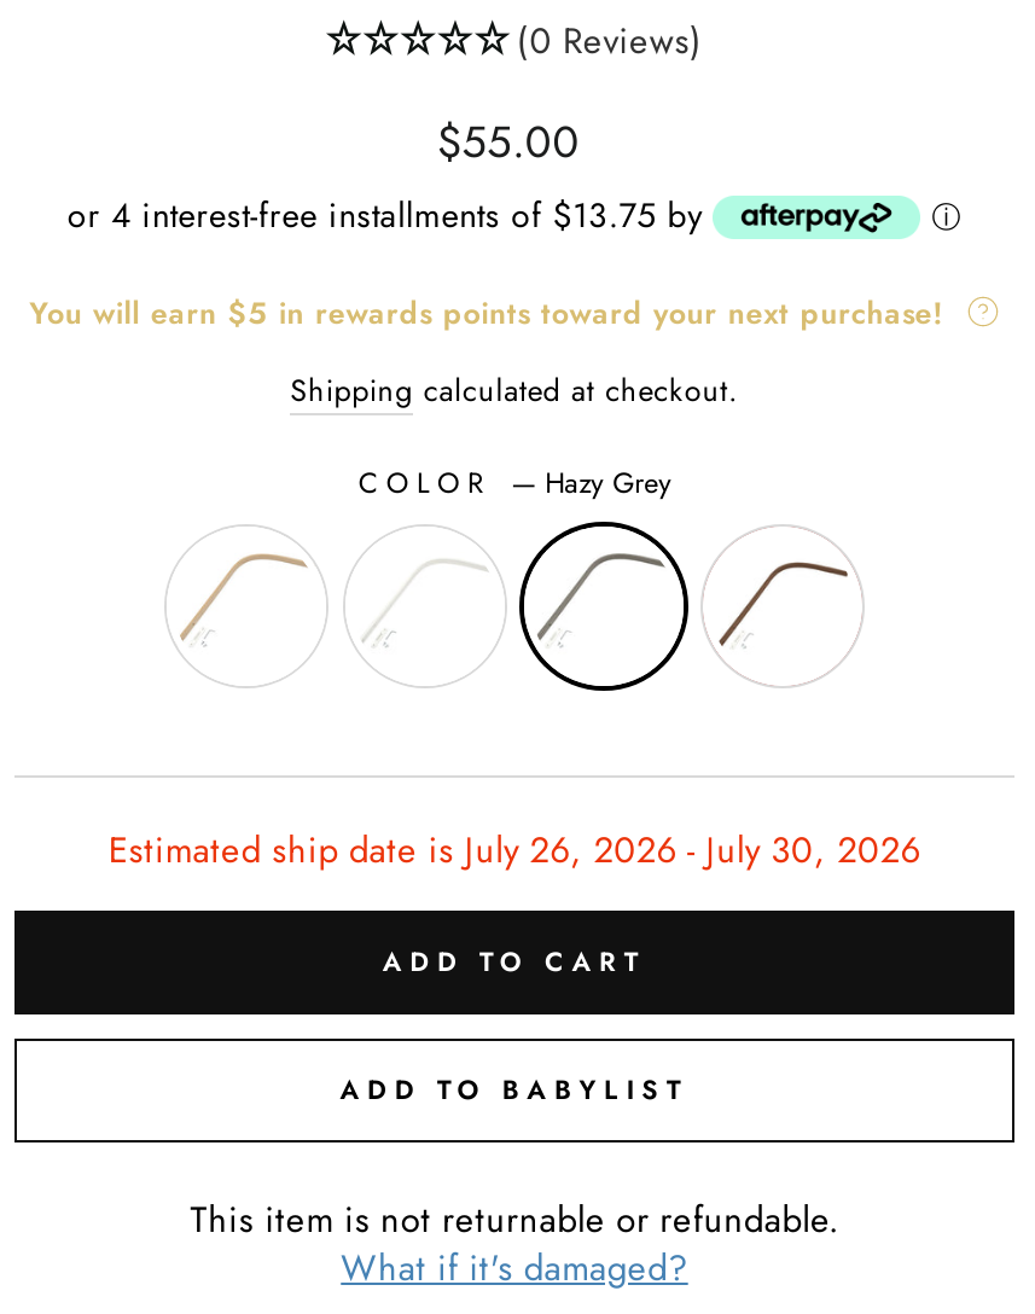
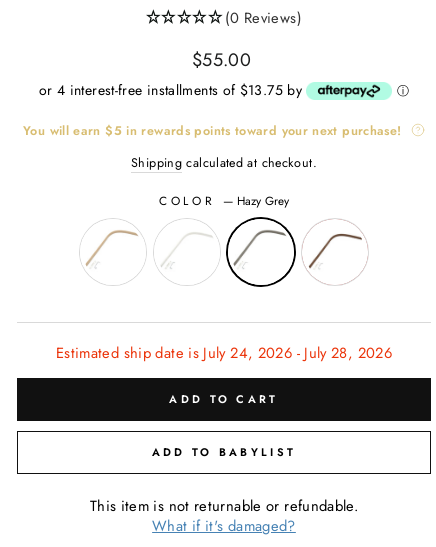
[108,823,921,876] Estimated ship date is July 26, 2026 - July 30, 2026 -> [56,342,392,364] Estimated ship date is July 24, 2026 - July 28, 2026

